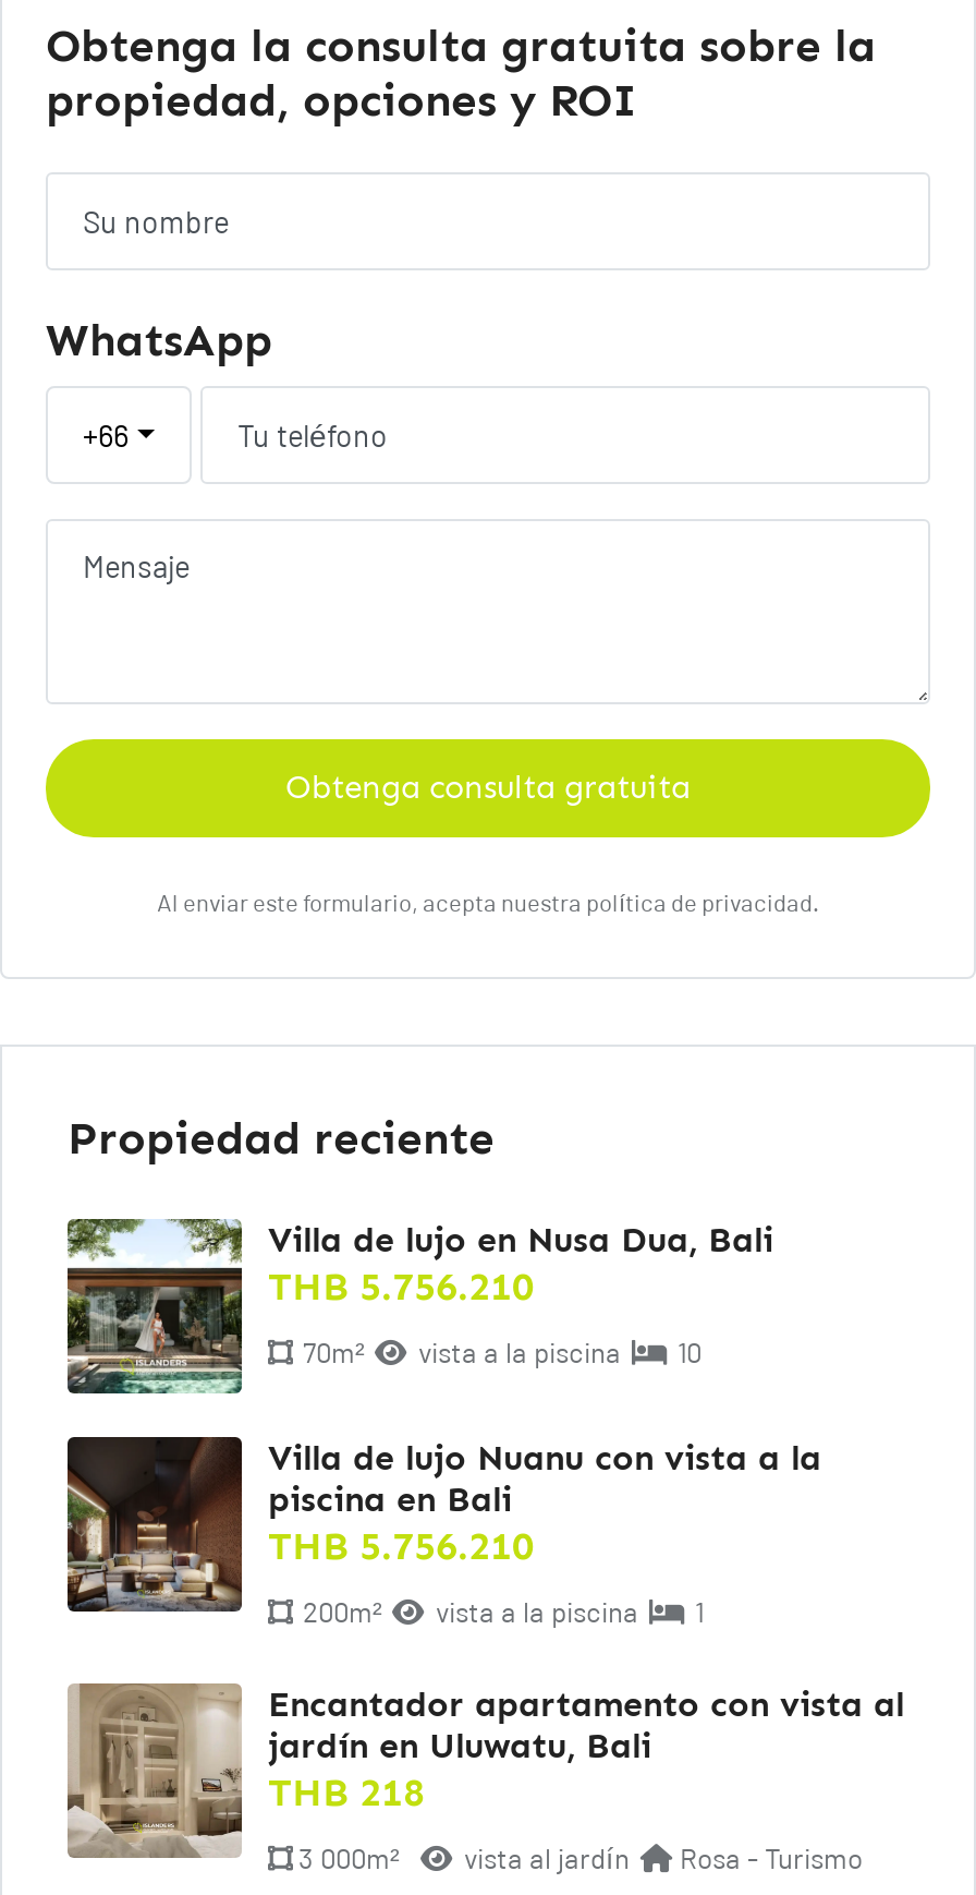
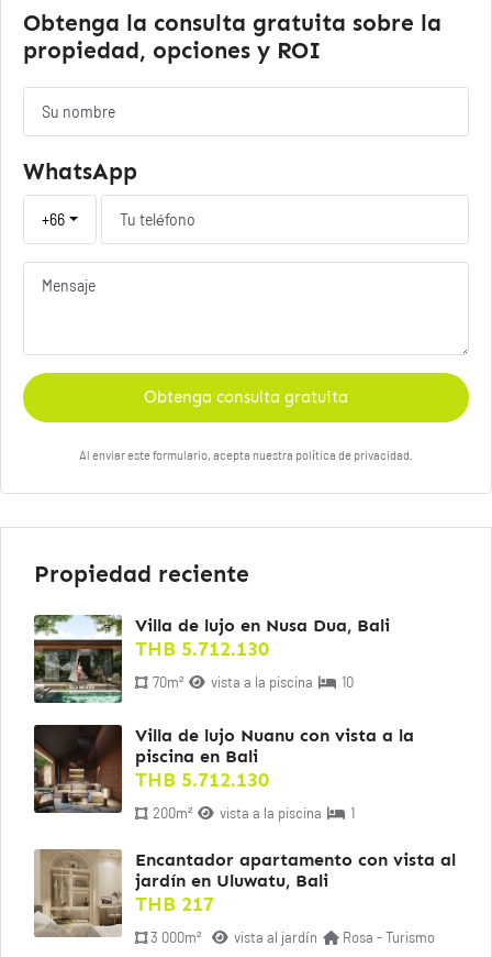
[268,1262,534,1310] THB 5.756.210 -> [135,637,269,661] THB 5.712.130
[268,1522,534,1570] THB 5.756.210 -> [135,768,269,792] THB 5.712.130
[268,1768,425,1816] THB 218 -> [135,892,214,916] THB 217

